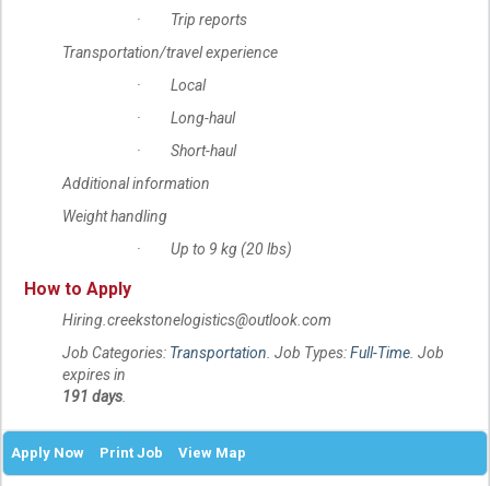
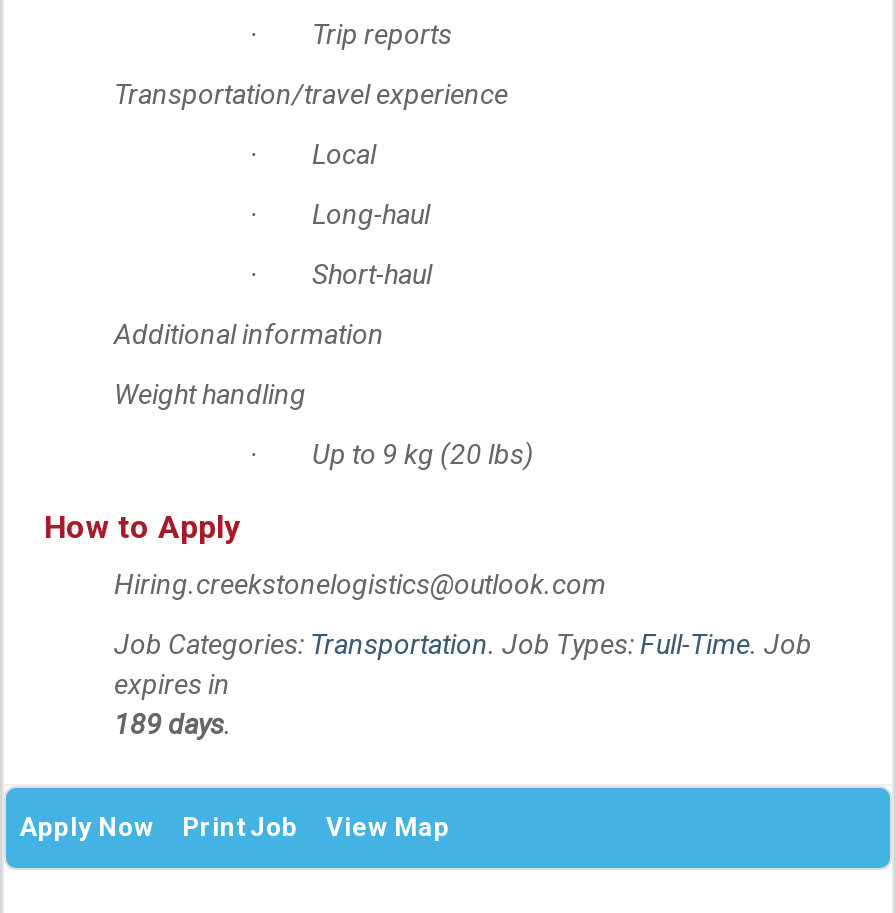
[62,388,127,406] 191 days. -> [114,709,232,741] 189 days.

